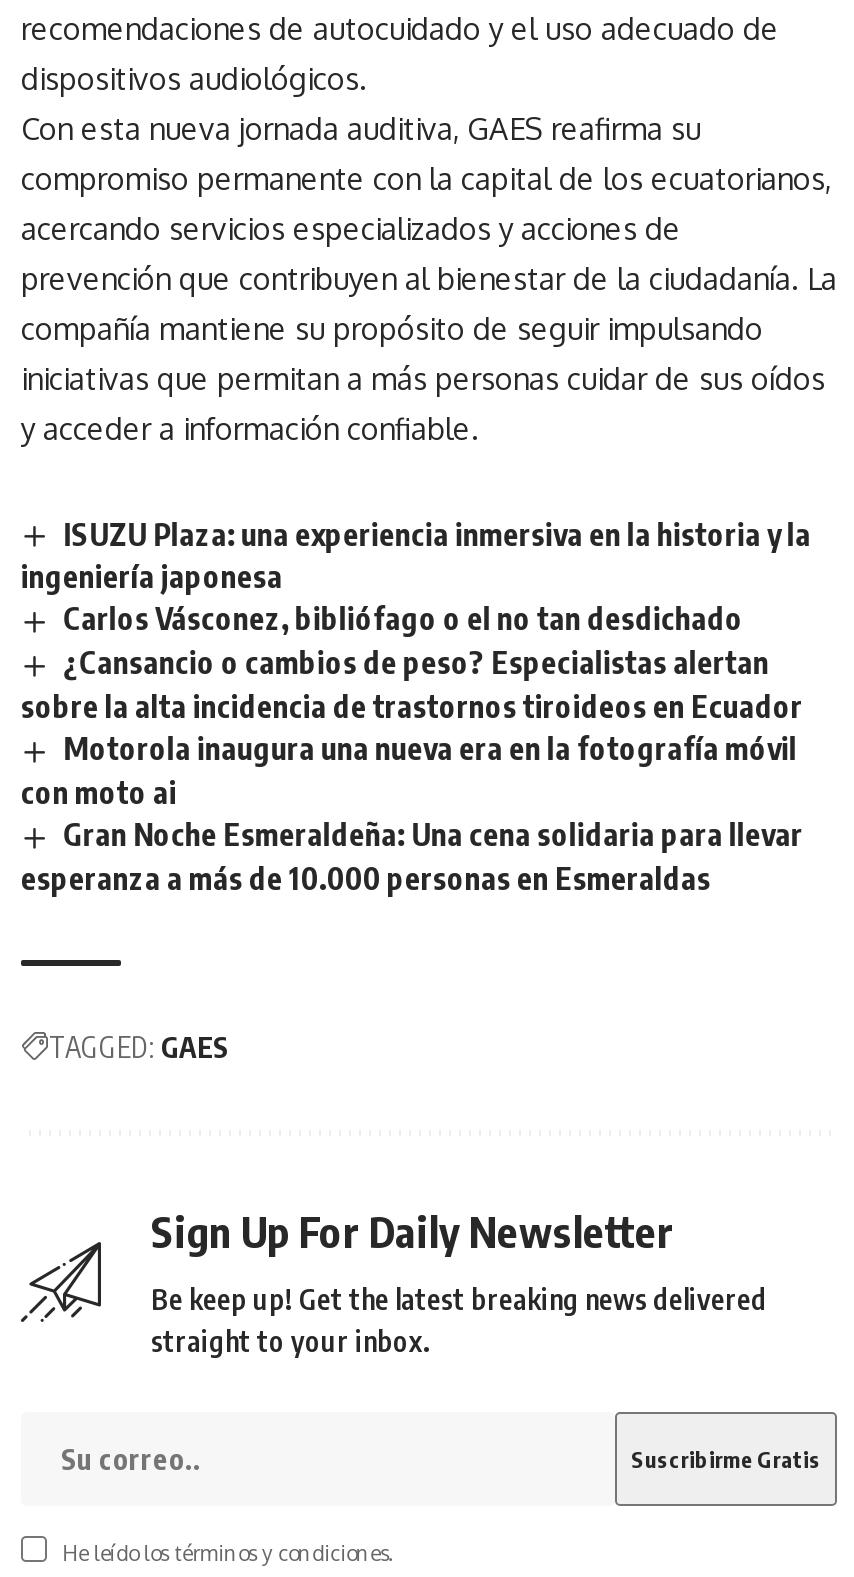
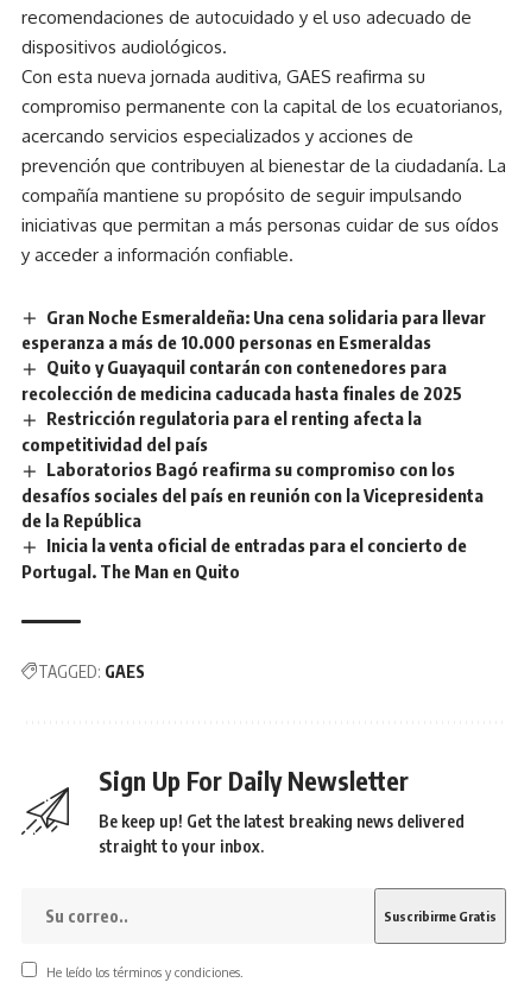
[21,515,811,810] ISUZU Plaza: una experiencia inmersiva en la historia y la | ingeniería japonesa | Carlos Vásconez, bibliófago o el no tan desdichado | ¿Cansancio o cambios de peso? Especialistas alertan | sobre la alta incidencia de trastornos tiroideos en Ecuador | Motorola inaugura una nueva era en la fotografía móvil | con moto ai -> none
moved [21,816,803,896] -> [21,306,486,353]: Gran Noche Esmeraldeña: Una cena solidaria para llevar | esperanza a más de 10.000 personas en Esmeraldas
none -> [21,357,484,582] Quito y Guayaquil contarán con contenedores para | recolección de medicina caducada hasta finales de 2025 | Restricción regulatoria para el renting afecta la | competitividad del país | Laboratorios Bagó reafirma su compromiso con los | desafíos sociales del país en reunión con la Vicepresidenta | de la República | Inicia la venta oficial de entradas para el concierto de | Portugal. The Man en Quito

